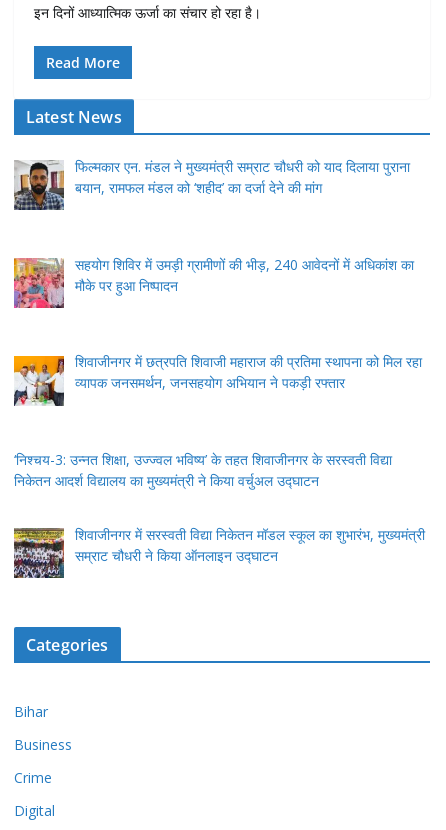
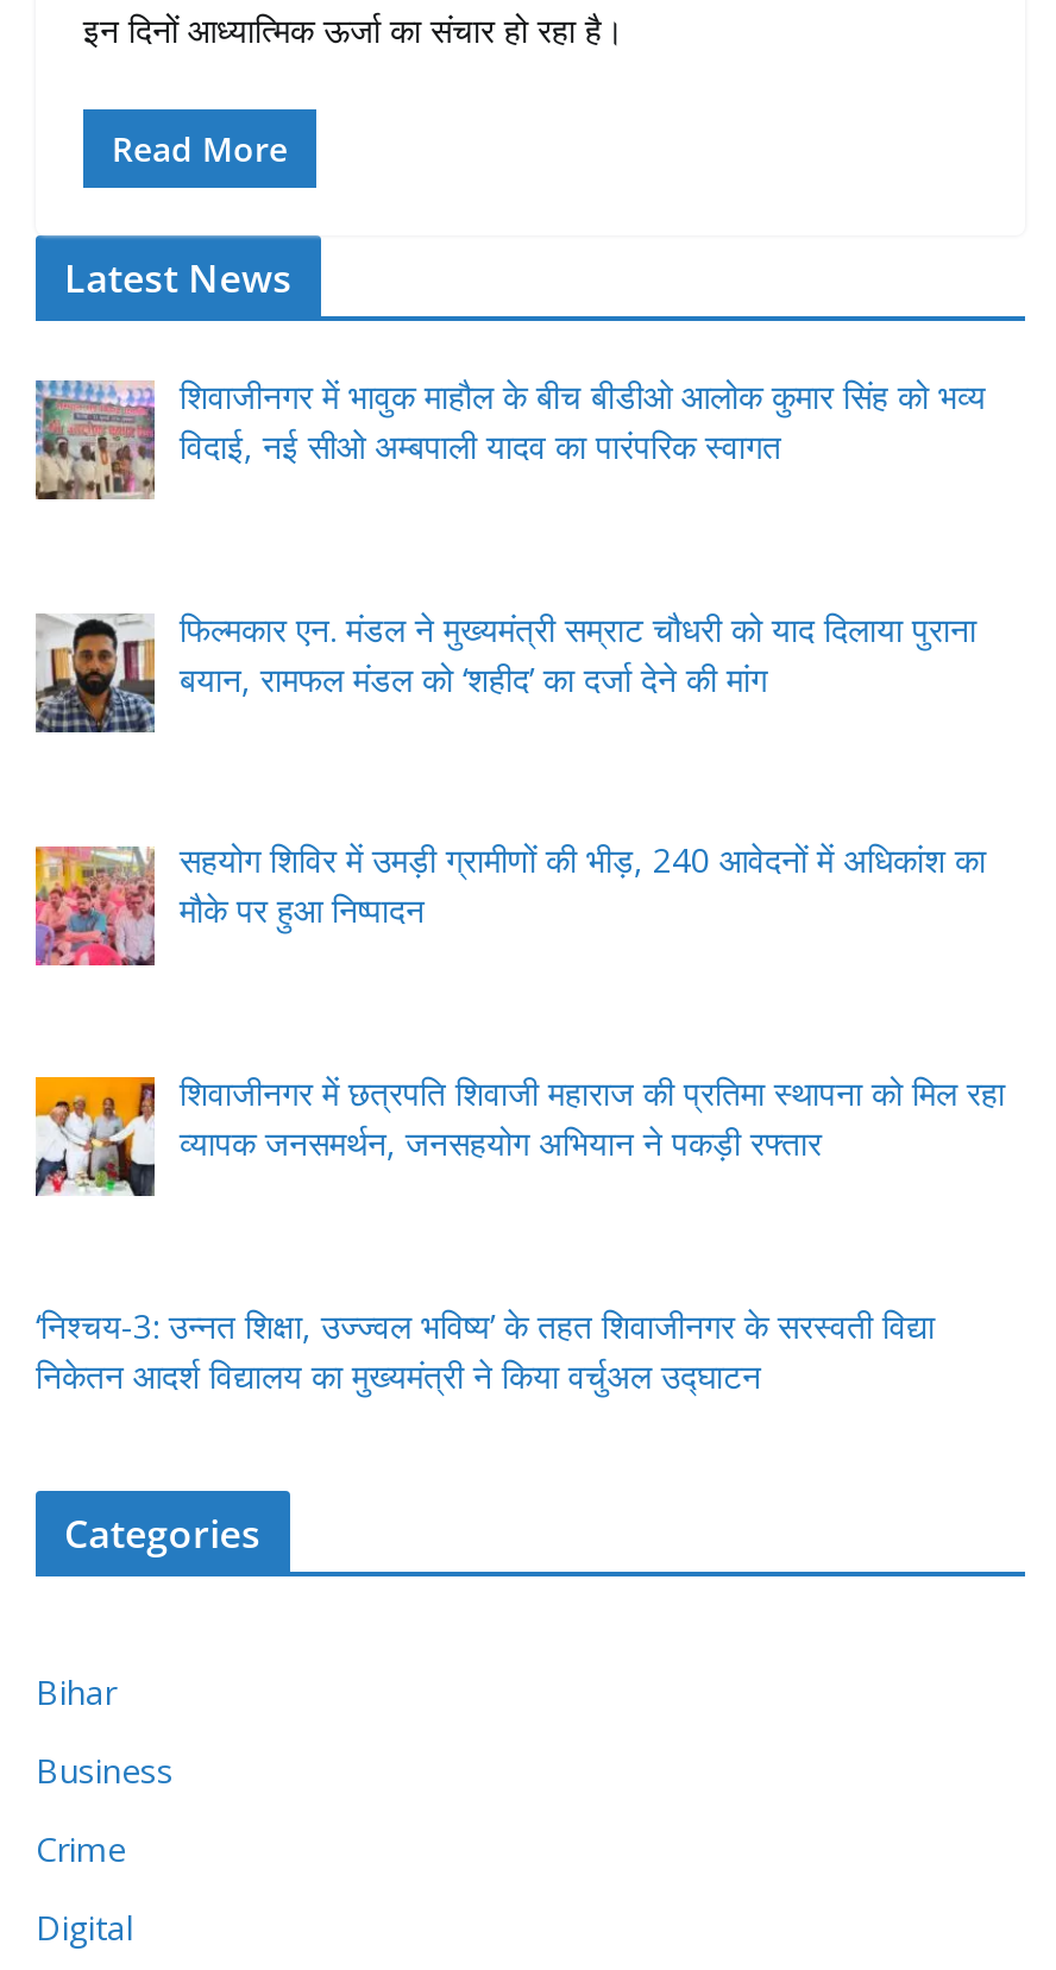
none -> [36,373,986,502] [image] | शिवाजीनगर में भावुक माहौल के बीच बीडीओ आलोक कुमार सिंह को भव्य | विदाई, नई सीओ अम्बपाली यादव का पारंपरिक स्वागत
moved [12,157,421,490] -> [31,606,1005,1397]: [image] | फिल्मकार एन. मंडल ने मुख्यमंत्री सम्राट चौधरी को याद दिलाया पुराना | बयान, रामफल मंडल को ‘शहीद’ का दर्जा देने की मांग | ... | ‘निश्चय-3: उन्नत शिक्षा, उज्ज्वल भविष्य’ के तहत शिवाजीनगर के सरस्वती विद्या | निकेतन आदर्श विद्यालय का मुख्यमंत्री ने किया वर्चुअल उद्घाटन
[13,525,424,579] [image] | शिवाजीनगर में सरस्वती विद्या निकेतन मॉडल स्कूल का शुभारंभ, मुख्यमंत्री | सम्राट चौधरी ने किया ऑनलाइन उद्घाटन -> none

